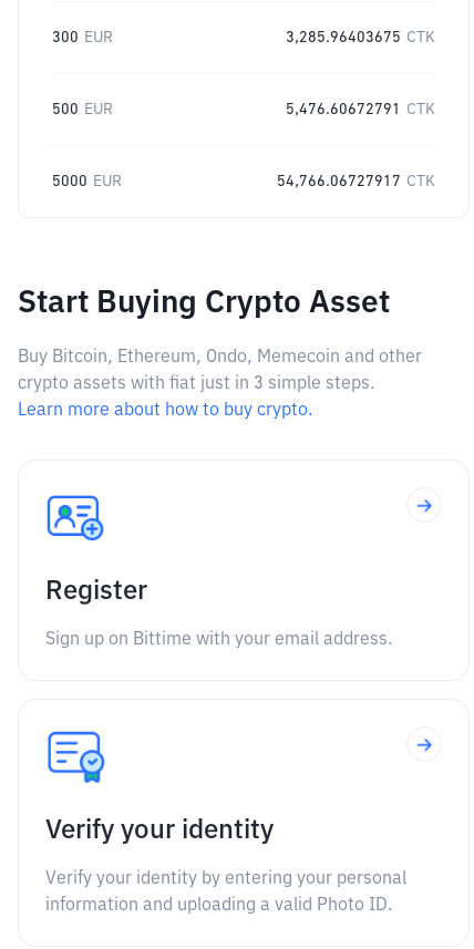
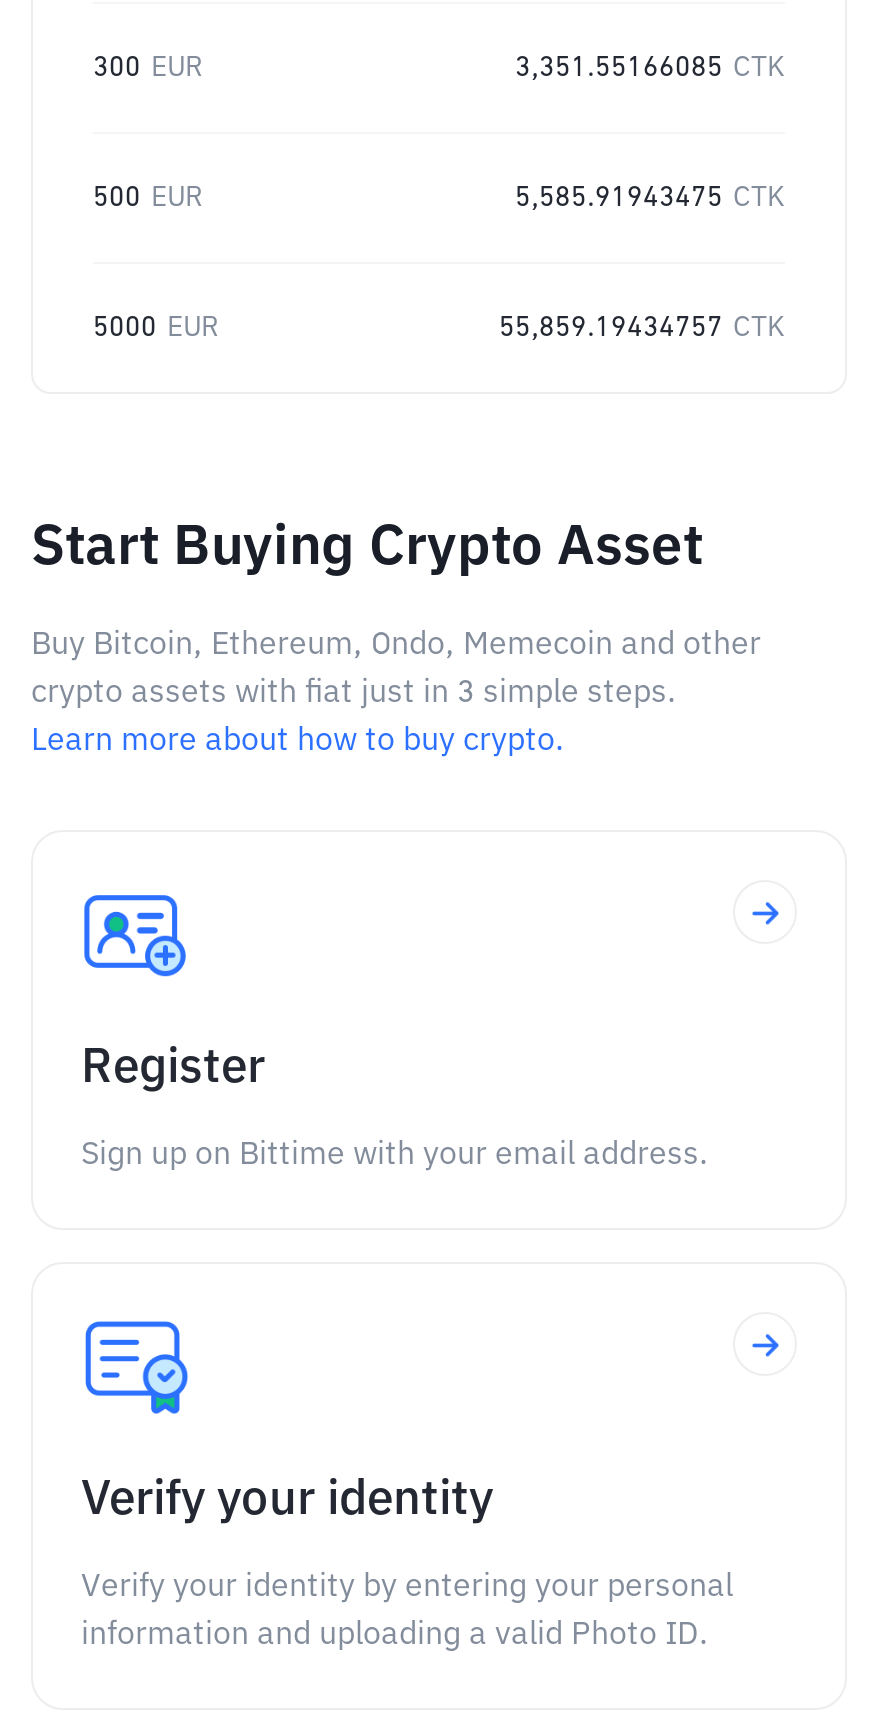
[286,30,435,45] 3,285.96403675 CTK -> [515,54,785,82] 3,351.55166085 CTK
[286,102,435,117] 5,476.60672791 CTK -> [515,184,785,212] 5,585.91943475 CTK
[277,174,435,189] 54,766.06727917 CTK -> [499,314,785,342] 55,859.19434757 CTK

